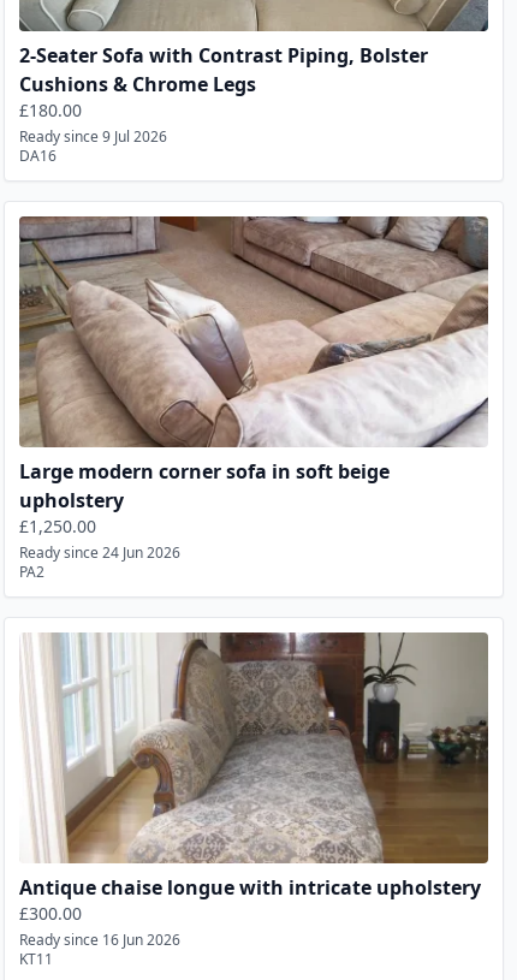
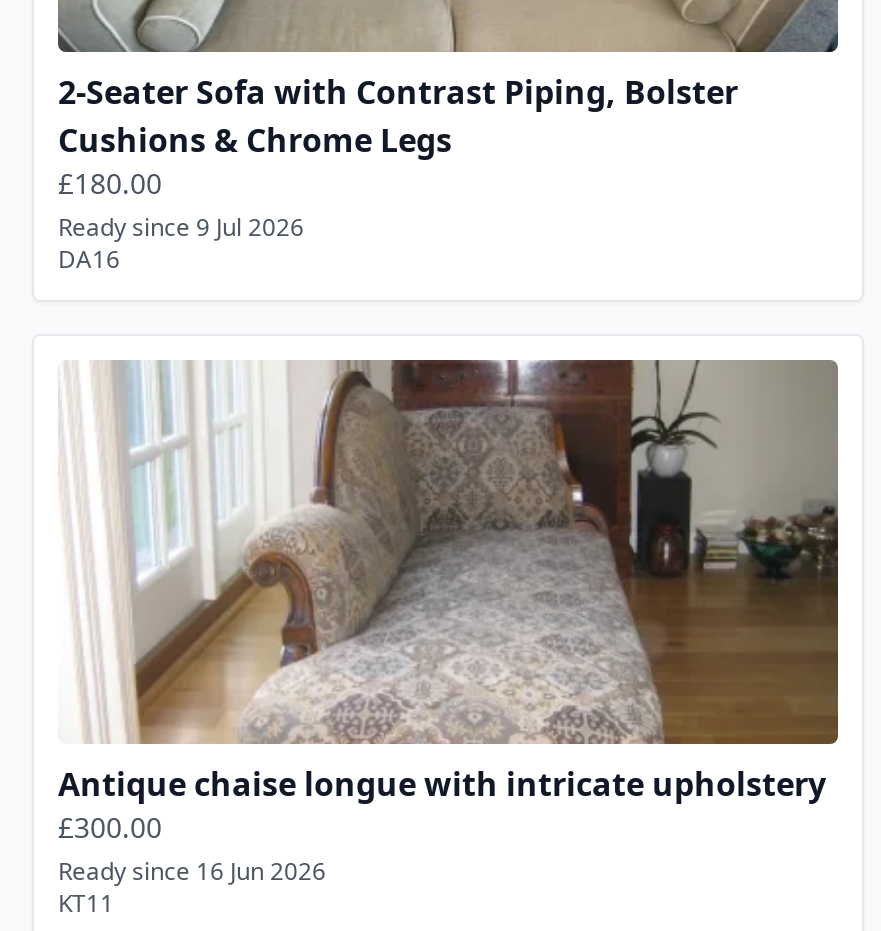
[18,215,489,582] [image] | Large modern corner sofa in soft beige | upholstery | £1,250.00 | Ready since 24 Jun 2026 | PA2 -> none

